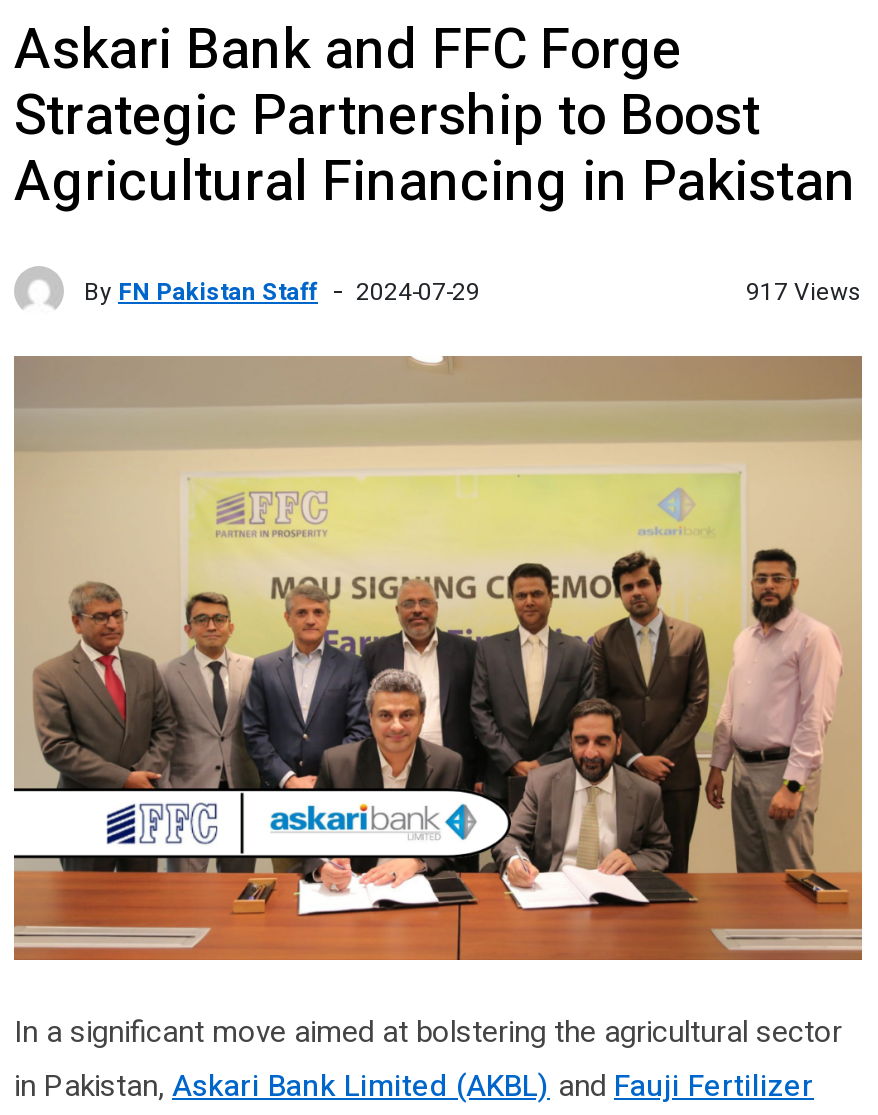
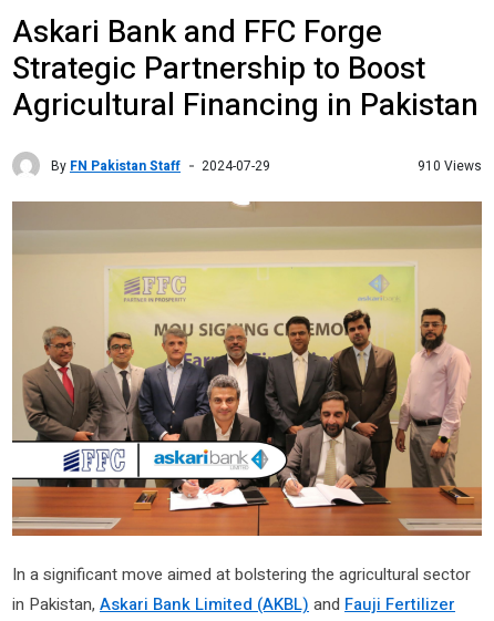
[746,273,862,309] 917 Views -> [418,156,482,175] 910 Views

